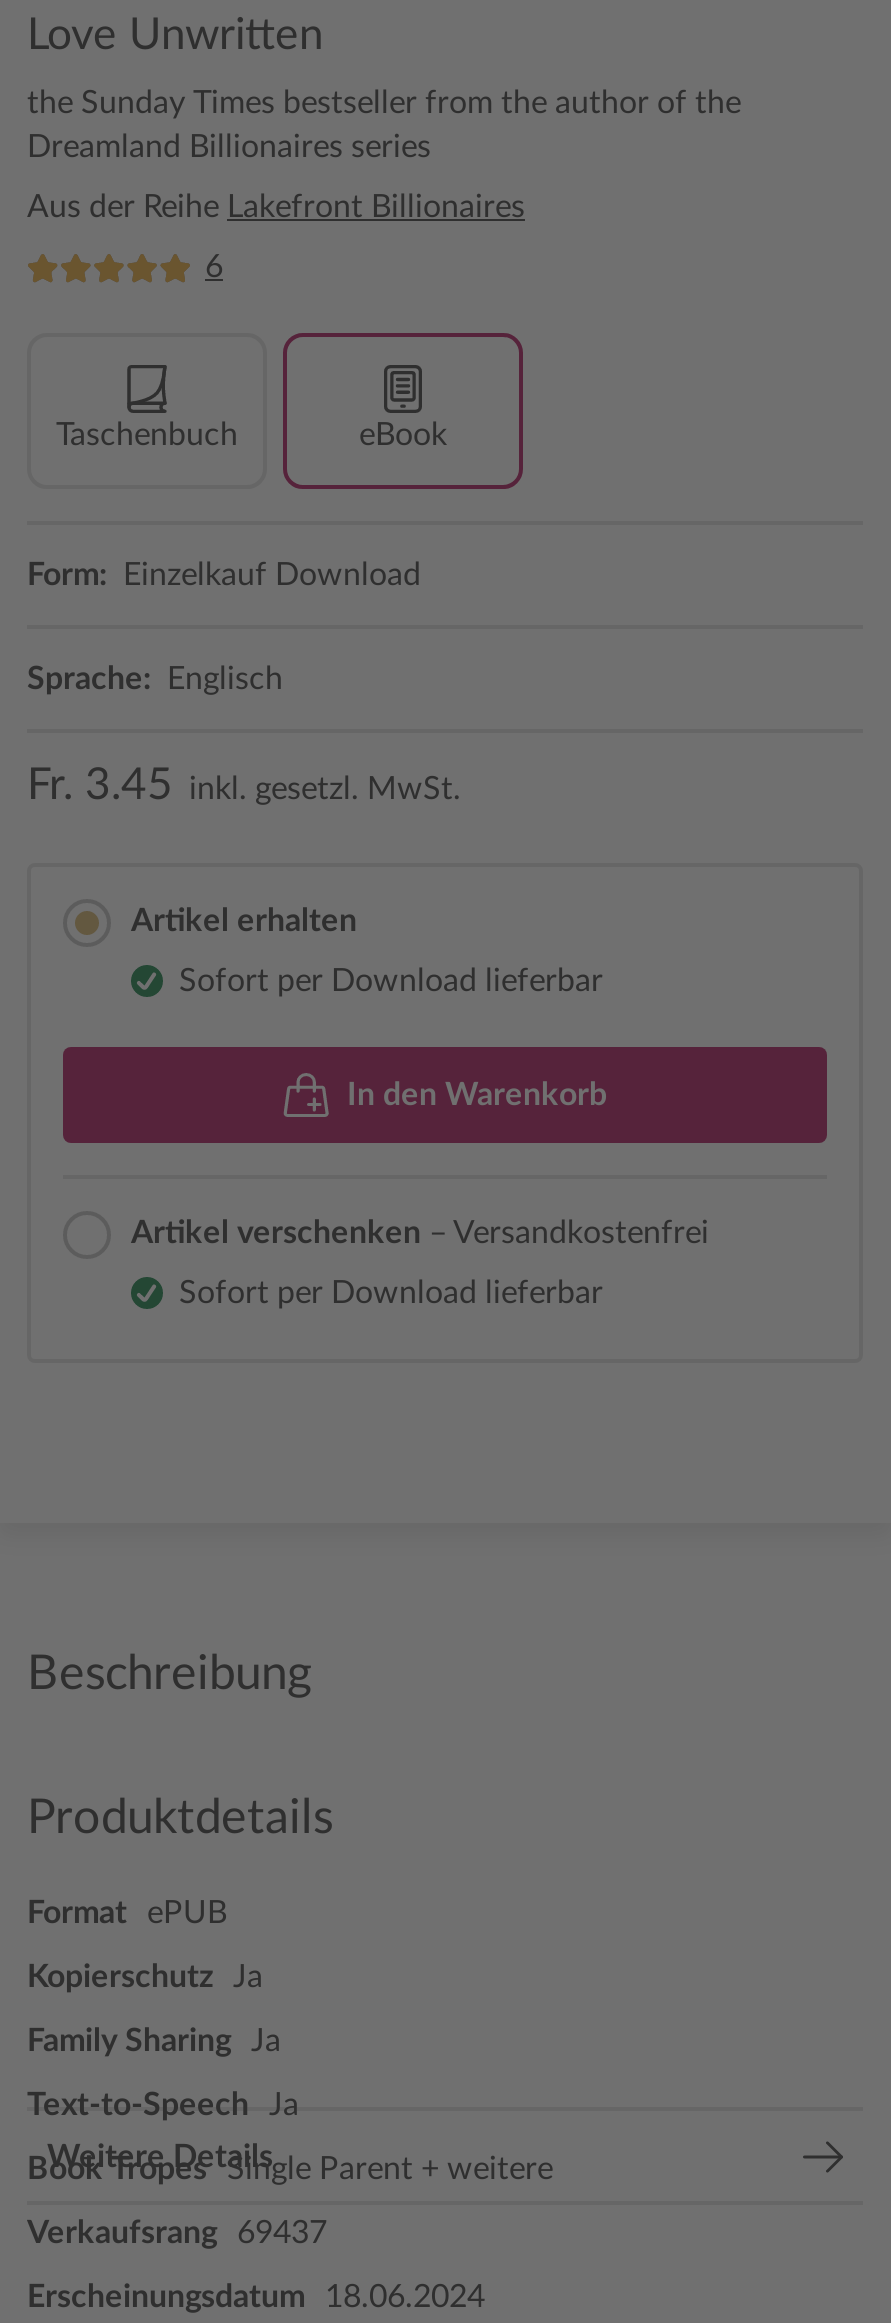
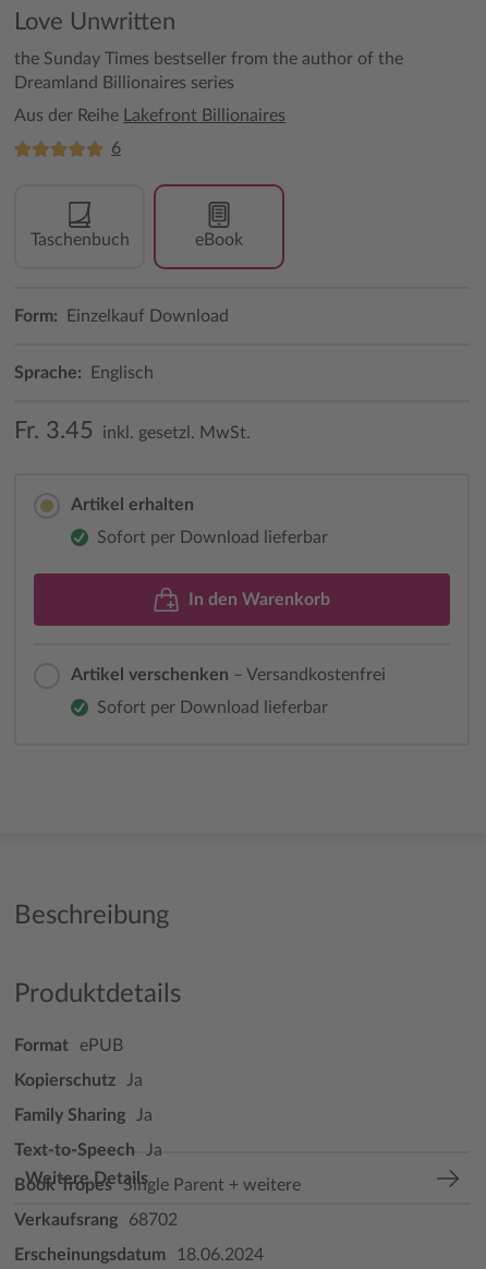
[27,2217,327,2249] Verkaufsrang 69437 -> [14,1211,178,1229] Verkaufsrang 68702

